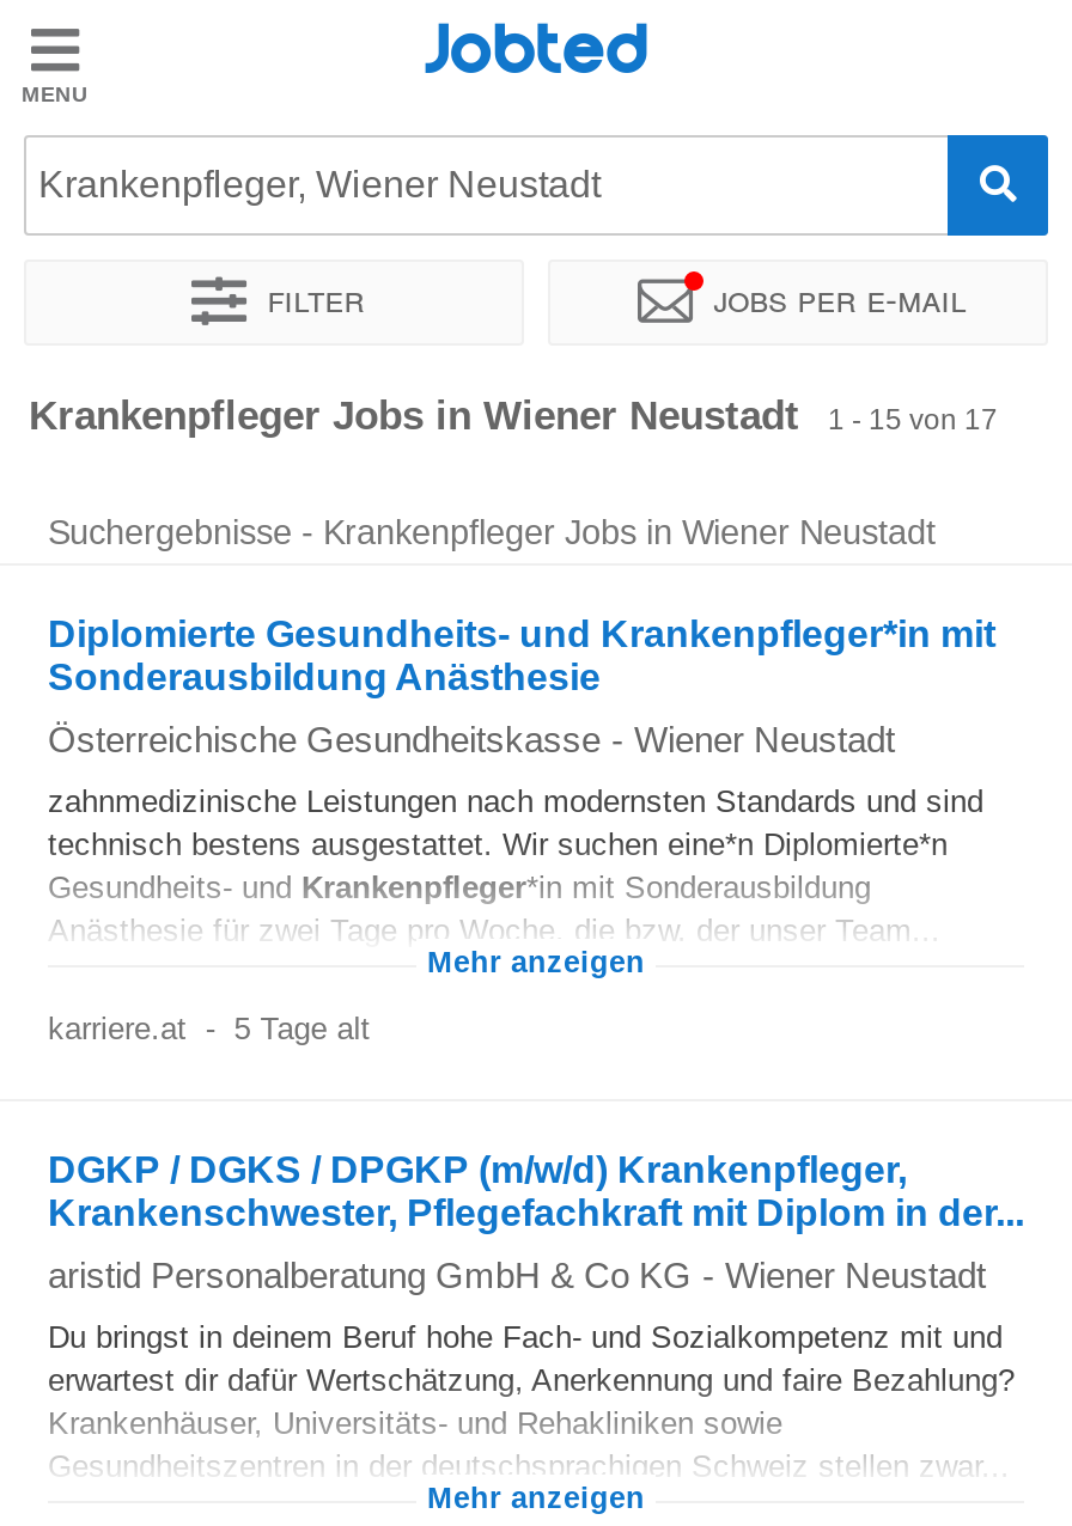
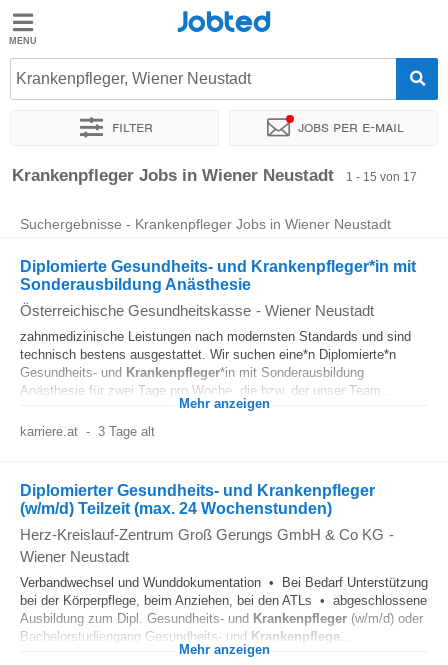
[48,1011,370,1046] karriere.at - 5 Tage alt -> [20,424,155,439] karriere.at - 3 Tage alt
[48,1149,1024,1233] DGKP / DGKS / DPGKP (m/w/d) Krankenpfleger, | Krankenschwester, Pflegefachkraft mit Diplom in der... -> [20,482,375,517] Diplomierter Gesundheits- und Krankenpfleger | (w/m/d) Teilzeit (max. 24 Wochenstunden)
[48,1255,986,1295] aristid Personalberatung GmbH & Co KG - Wiener Neustadt -> [20,526,393,565] Herz-Kreislauf-Zentrum Groß Gerungs GmbH & Co KG - | Wiener Neustadt
[48,1319,1015,1484] Du bringst in deinem Beruf hohe Fach- und Sozialkompetenz mit und | erwartest dir dafür Wertschätzung, Anerkennung und faire Bezahlung? | Krankenhäuser, Universitäts- und Rehakliniken sowie | Gesundheitszentren in der deutschsprachigen Schweiz stellen zwar... -> [20,575,428,644] Verbandwechsel und Wunddokumentation • Bei Bedarf Unterstützung | bei der Körperpflege, beim Anziehen, bei den ATLs • abgeschlossene | Ausbildung zum Dipl. Gesundheits- und Krankenpfleger (w/m/d) oder | Bachelorstudiengang Gesundheits- und Krankenpflege...

